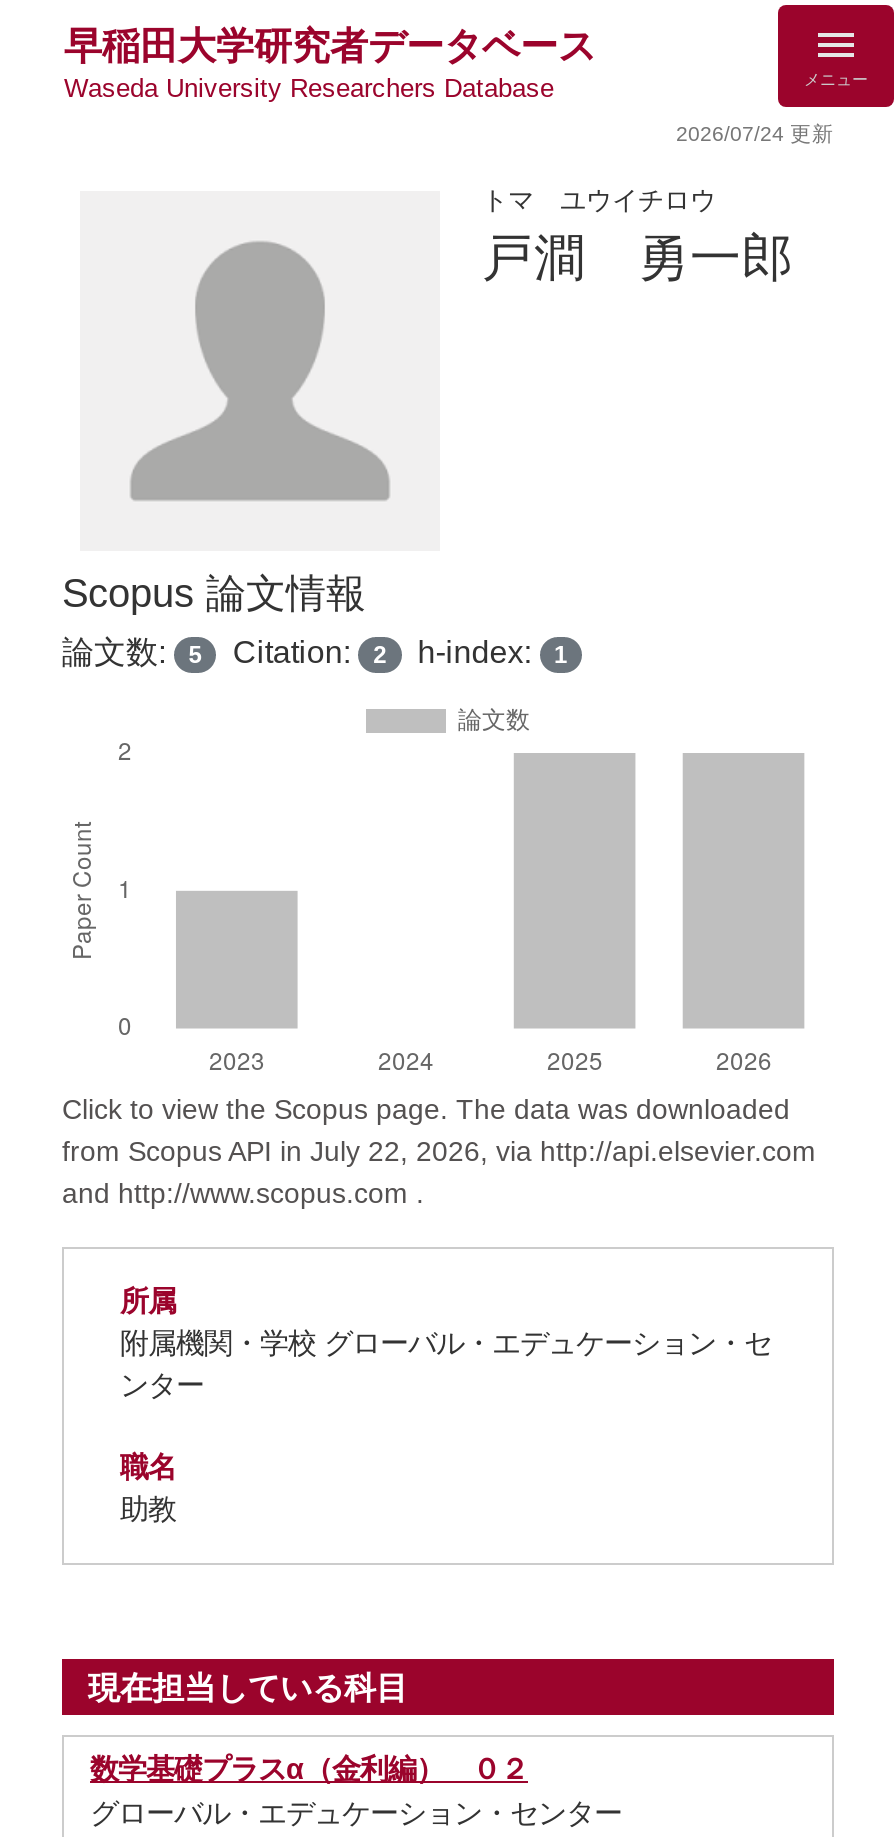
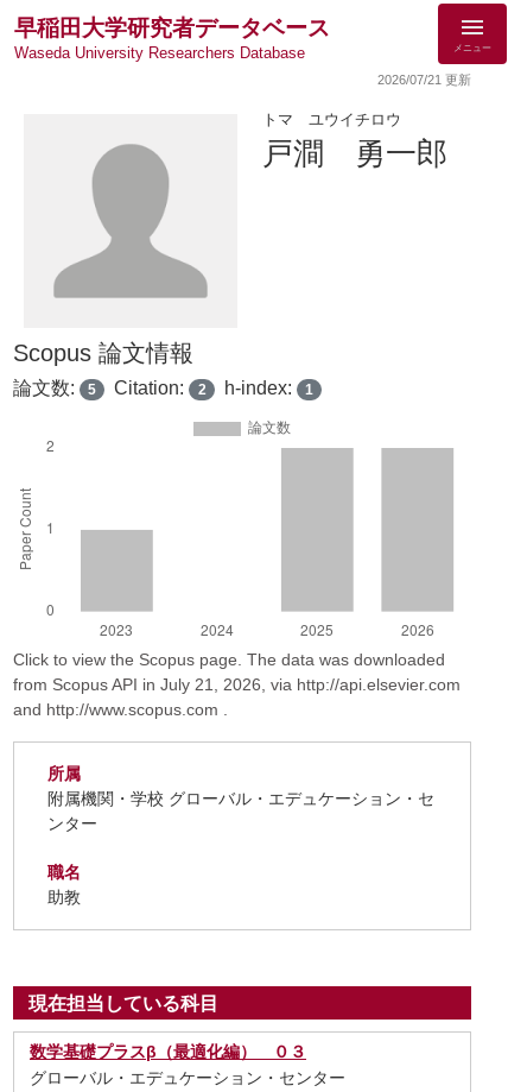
[676,121,834,145] 2026/07/24 更新 -> [377,72,471,87] 2026/07/21 更新
[62,1135,816,1167] from Scopus API in July 22, 2026, via http://api.elsevier.com -> [13,675,461,694] from Scopus API in July 21, 2026, via http://api.elsevier.com
[90,1753,528,1785] 数学基礎プラスα（金利編） ０２ -> [30,1042,306,1061] 数学基礎プラスβ（最適化編） ０３

